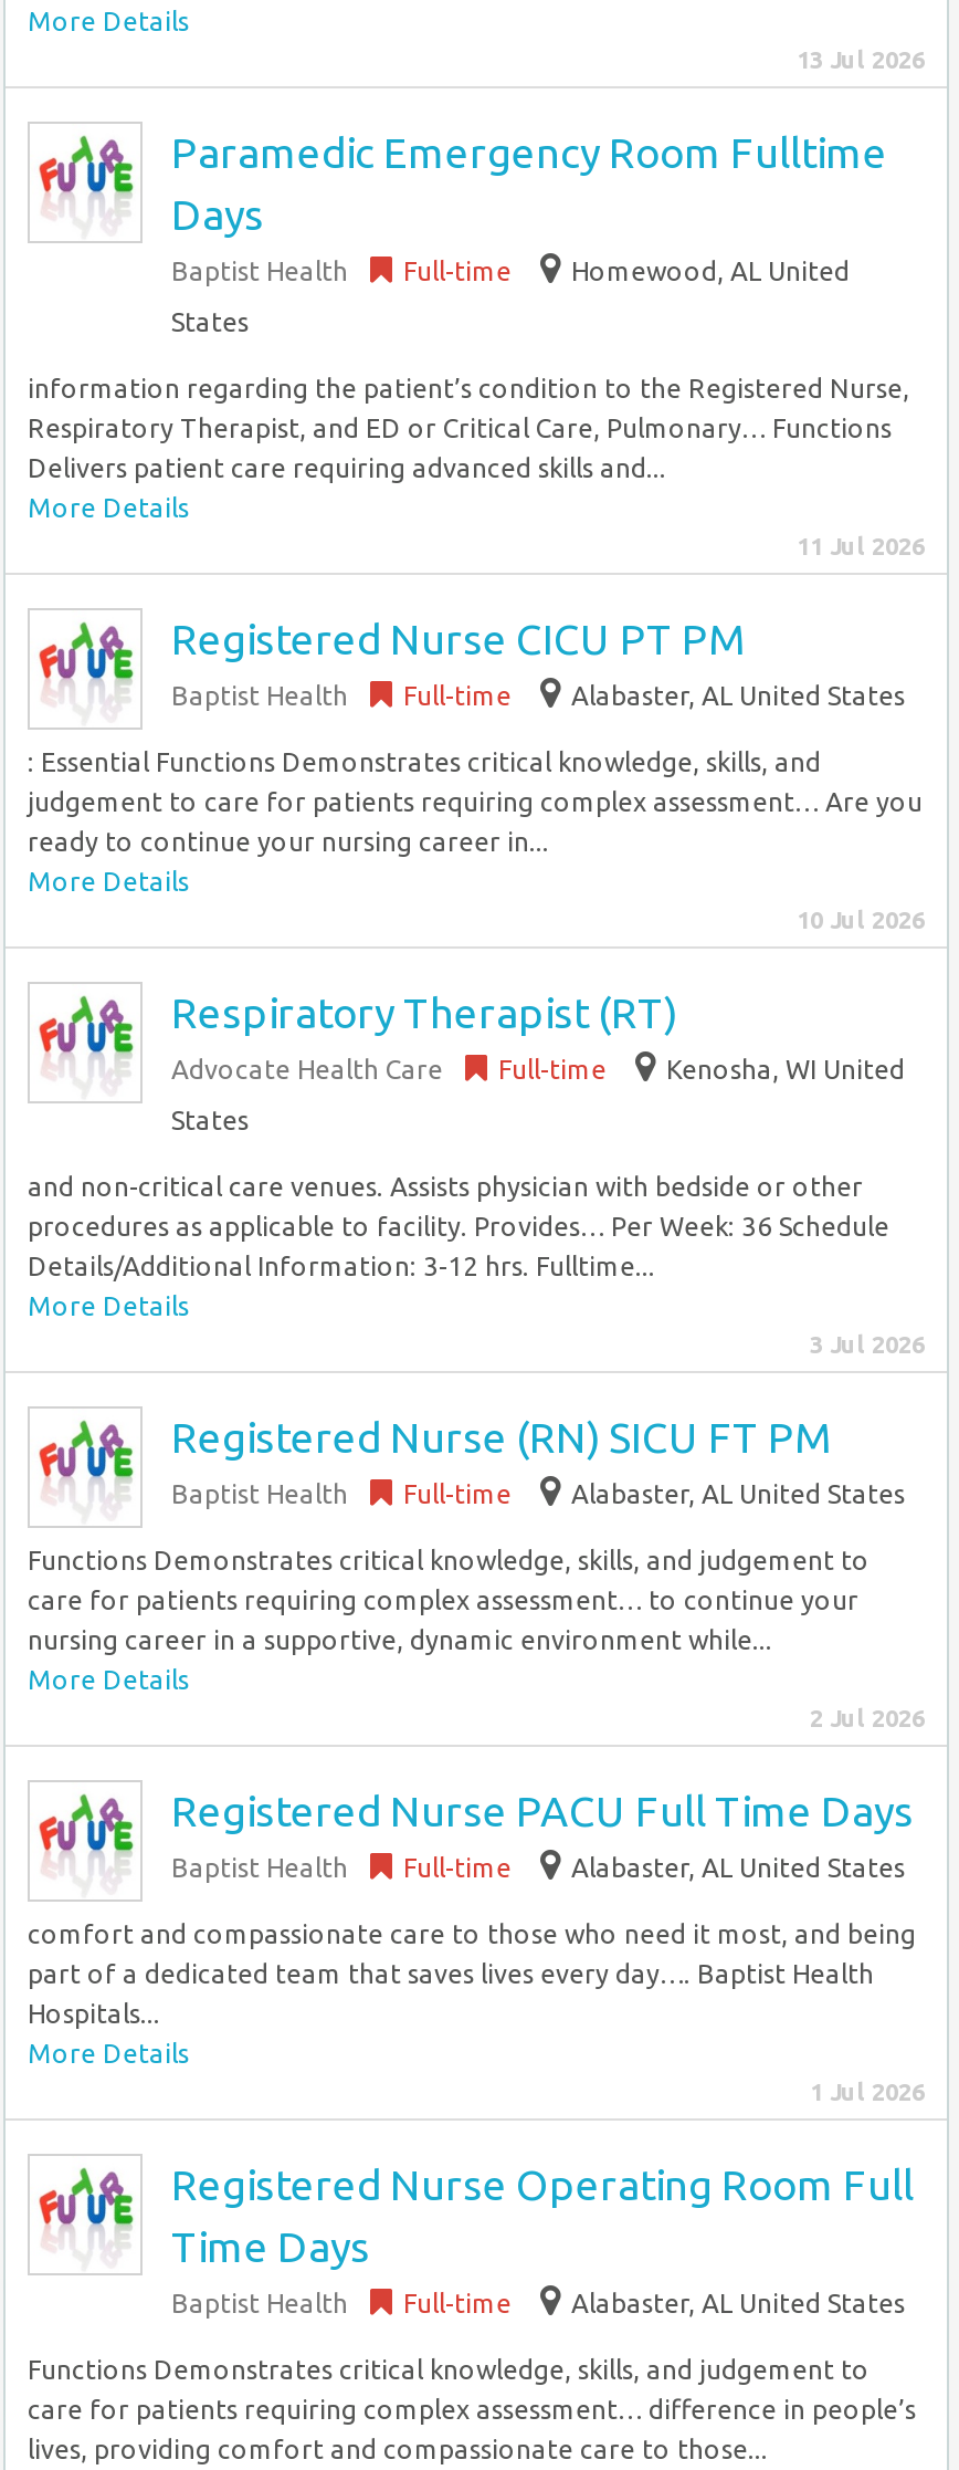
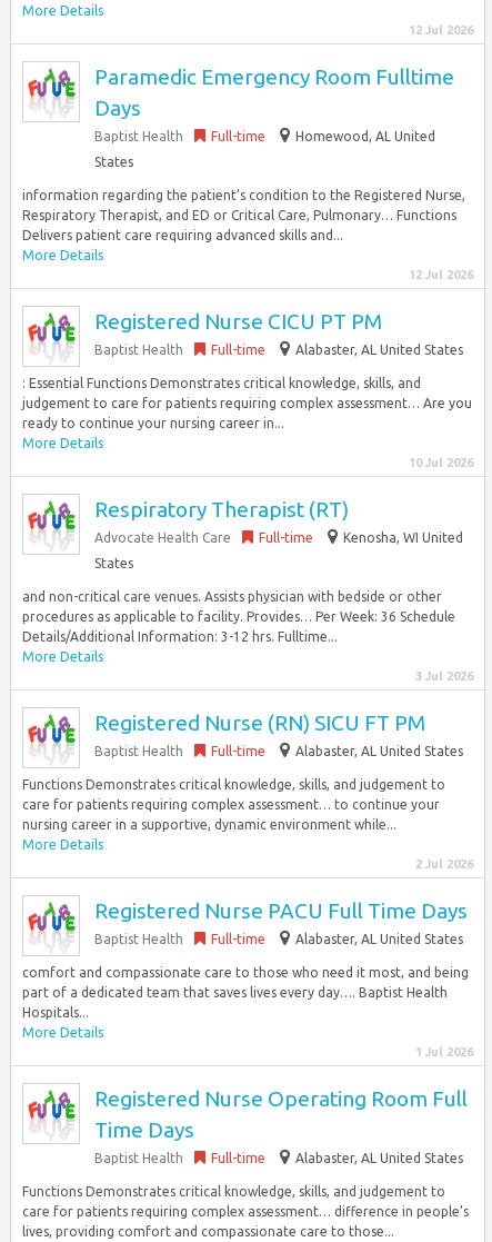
[797,46,925,73] 13 Jul 2026 -> [409,23,473,37] 12 Jul 2026
[797,533,925,559] 11 Jul 2026 -> [409,268,473,281] 12 Jul 2026

